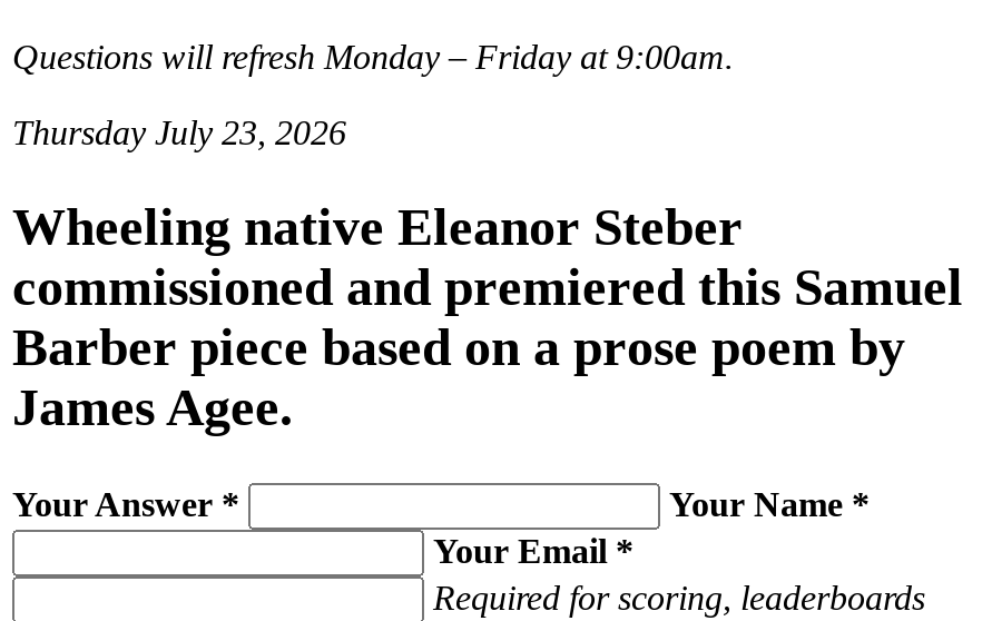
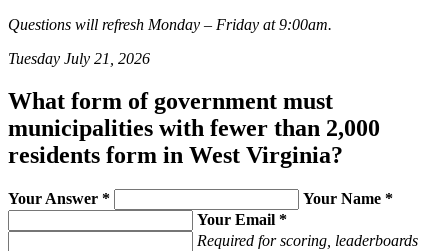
[12,113,346,151] Thursday July 23, 2026 -> [8,50,150,67] Tuesday July 21, 2026
[12,198,963,436] Wheeling native Eleanor Steber | commissioned and premiered this Samuel | Barber piece based on a prose poem by | James Agee. -> [8,88,380,168] What form of government must | municipalities with fewer than 2,000 | residents form in West Virginia?

